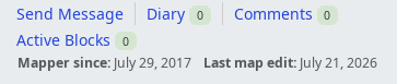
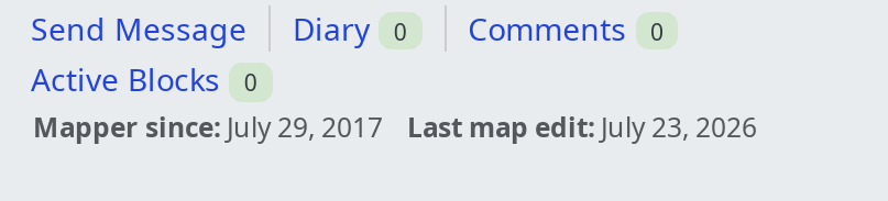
[203,53,377,72] Last map edit: July 21, 2026 -> [407,108,757,145] Last map edit: July 23, 2026

